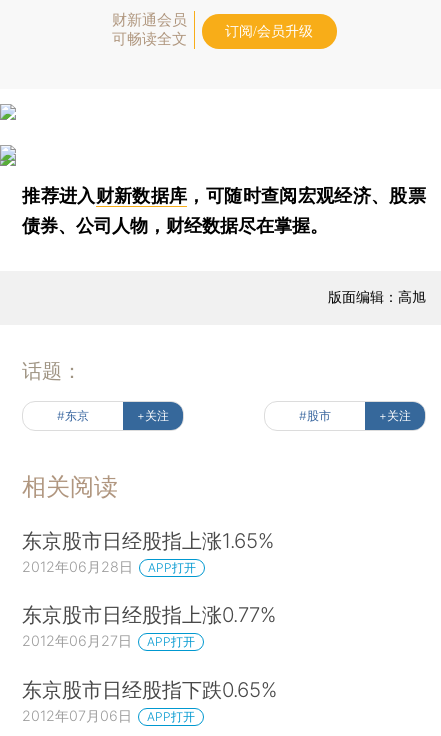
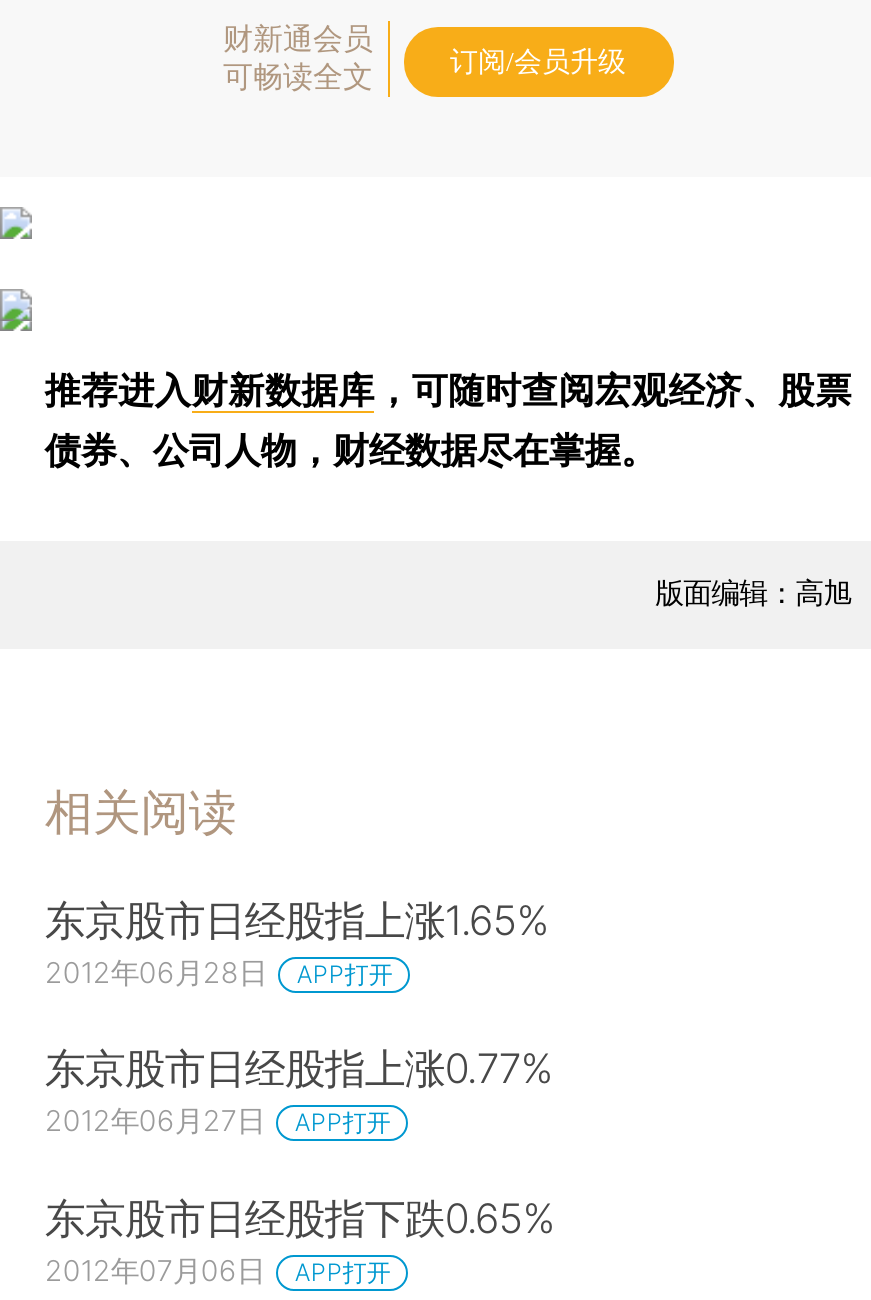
[22,359,411,423] 话题： | #东京 | +关注 | #股市 | +关注 -> none

